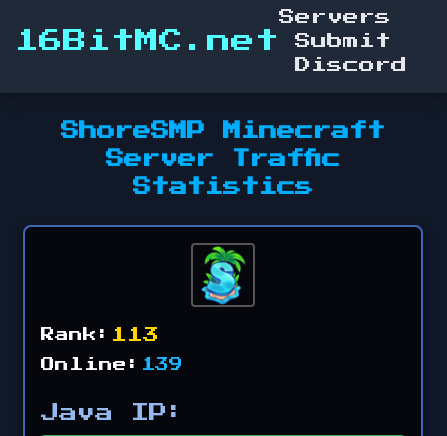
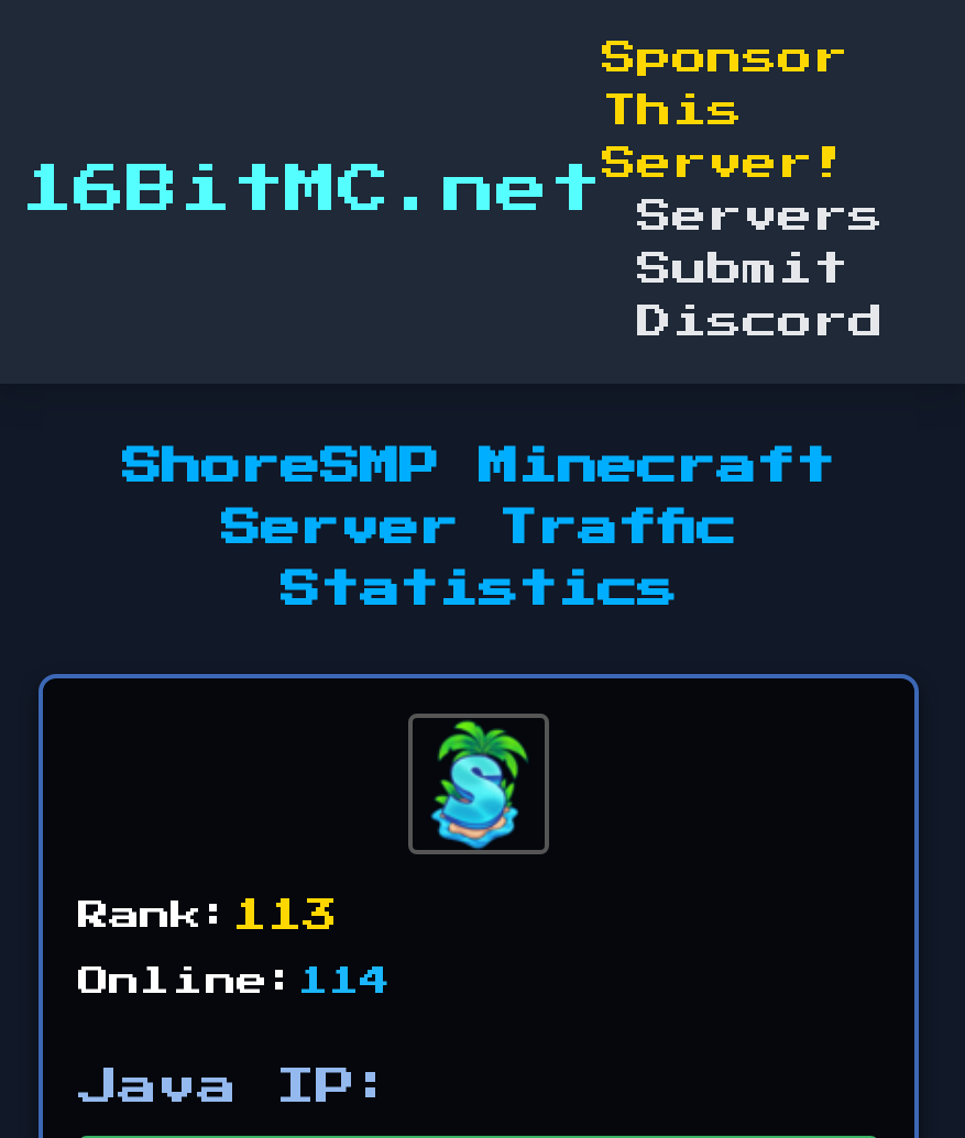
none -> [602,41,848,181] Sponsor | This | Server!
[41,358,183,372] Online: 139 -> [78,966,391,997] Online: 114

